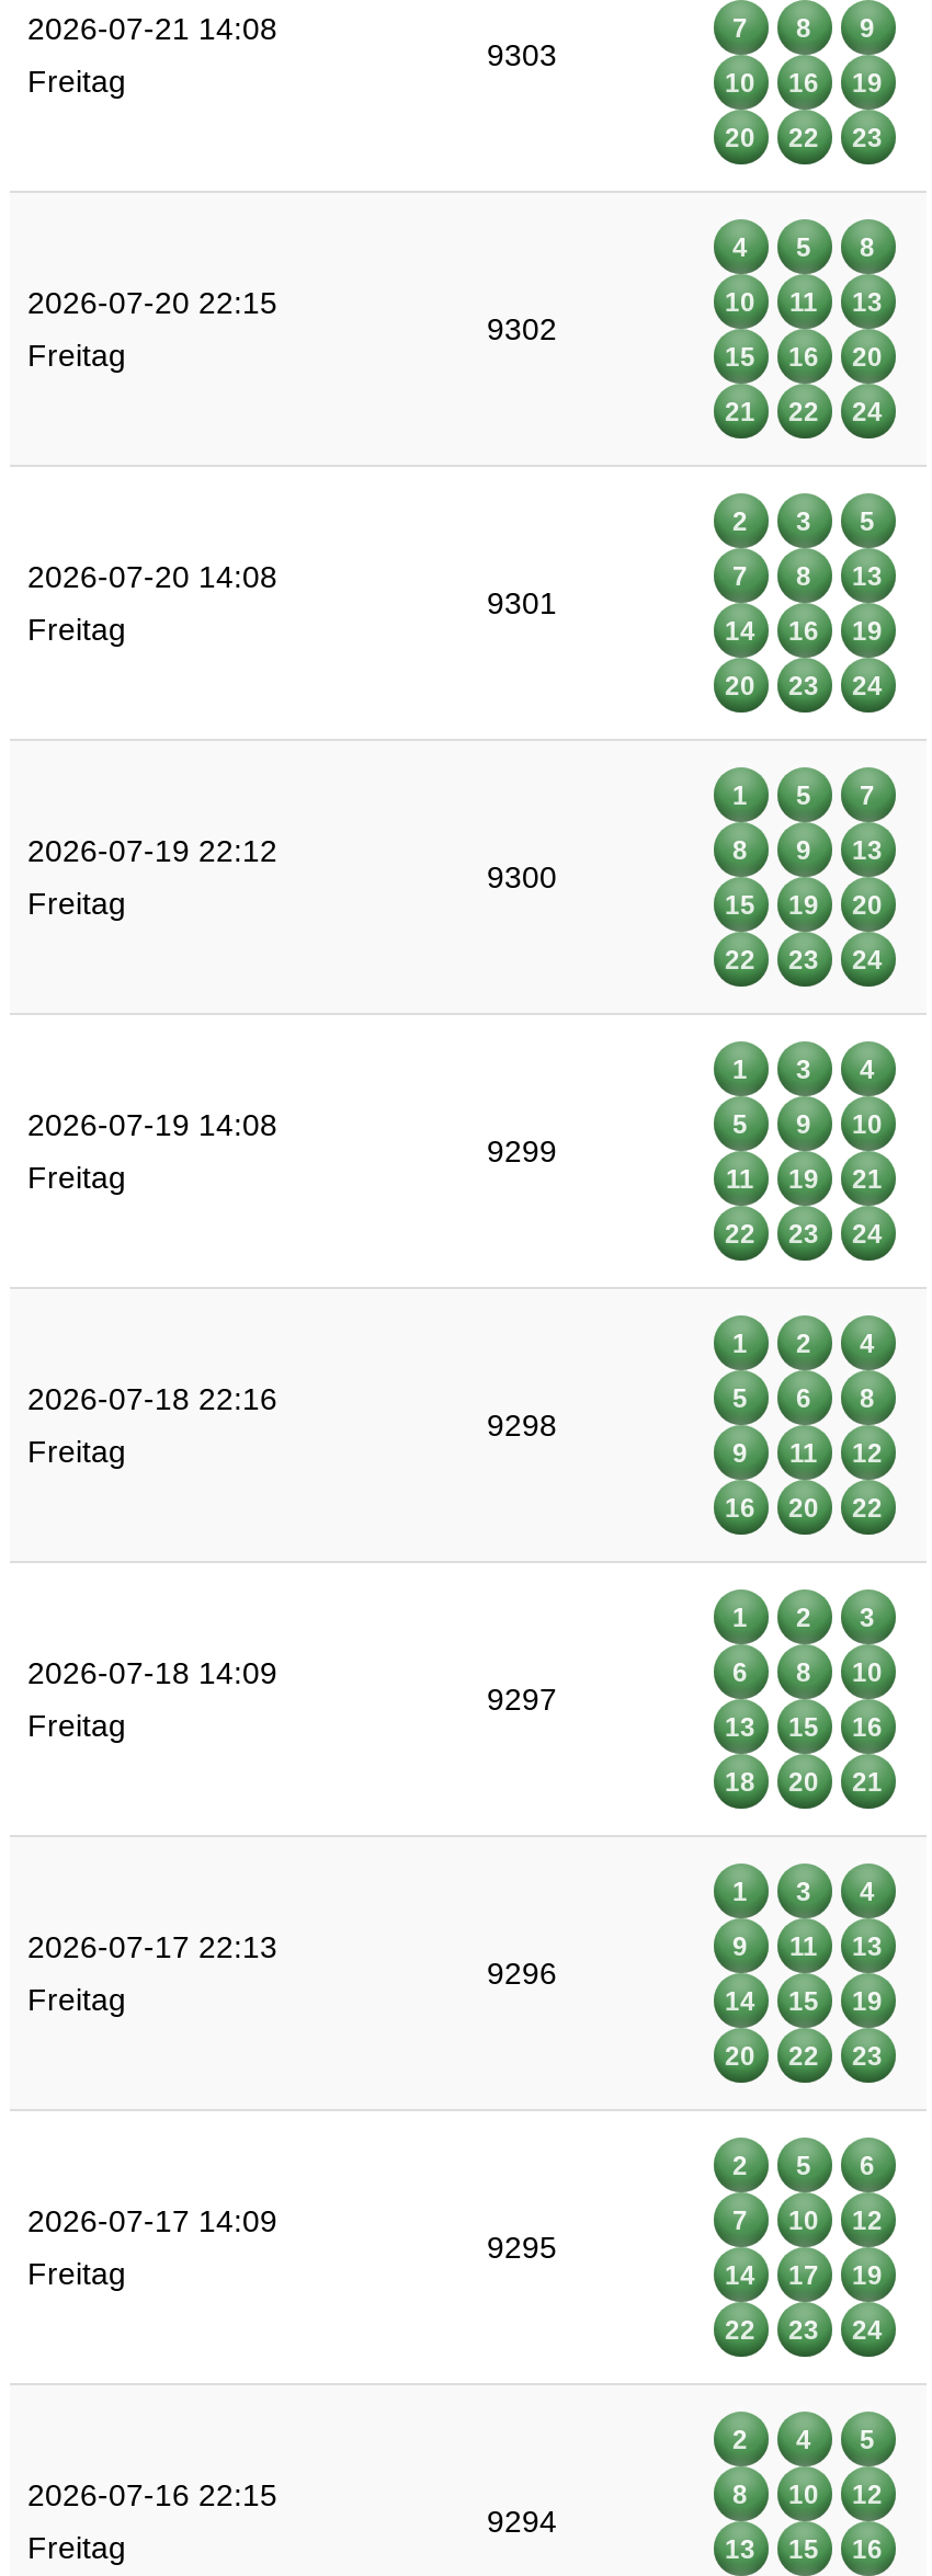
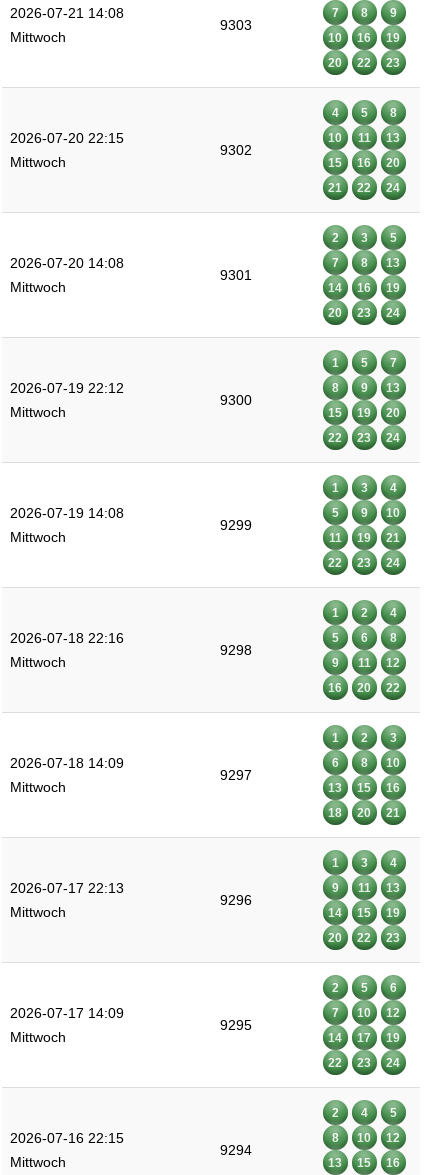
[27,64,126,99] Freitag -> [10,29,66,45] Mittwoch
[27,338,126,373] Freitag -> [10,154,66,170] Mittwoch
[27,612,126,647] Freitag -> [10,279,66,295] Mittwoch
[27,886,126,921] Freitag -> [10,404,66,420] Mittwoch
[27,1160,126,1195] Freitag -> [10,529,66,545] Mittwoch
[27,1434,126,1469] Freitag -> [10,654,66,670] Mittwoch
[27,1708,126,1743] Freitag -> [10,779,66,795] Mittwoch
[27,1982,126,2017] Freitag -> [10,904,66,920] Mittwoch
[27,2256,126,2291] Freitag -> [10,1029,66,1045] Mittwoch
[27,2530,126,2565] Freitag -> [10,1154,66,1170] Mittwoch

